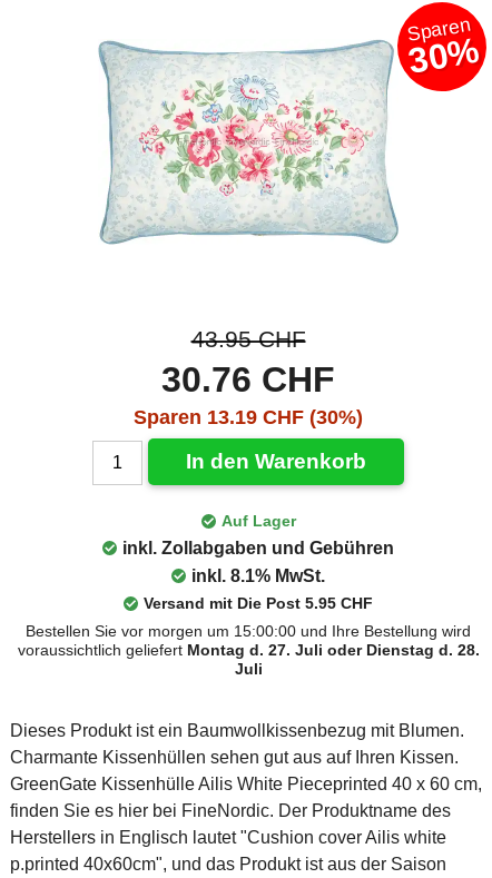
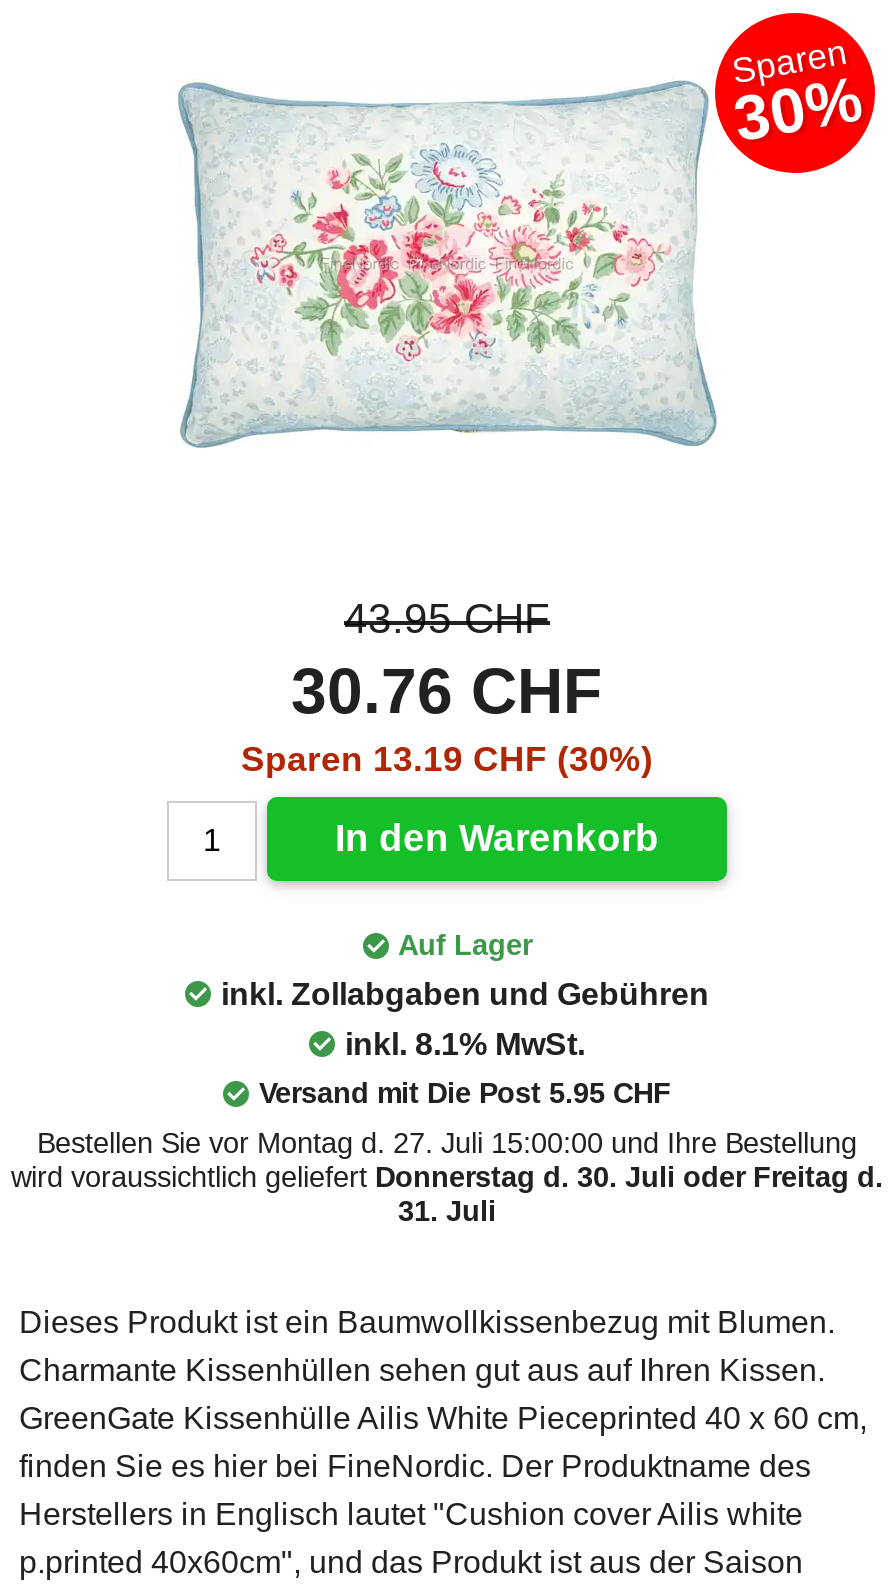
[17,622,479,678] Bestellen Sie vor morgen um 15:00:00 und Ihre Bestellung wird | voraussichtlich geliefert Montag d. 27. Juli oder Dienstag d. 28. | Juli -> [11,1127,883,1227] Bestellen Sie vor Montag d. 27. Juli 15:00:00 und Ihre Bestellung | wird voraussichtlich geliefert Donnerstag d. 30. Juli oder Freitag d. | 31. Juli

